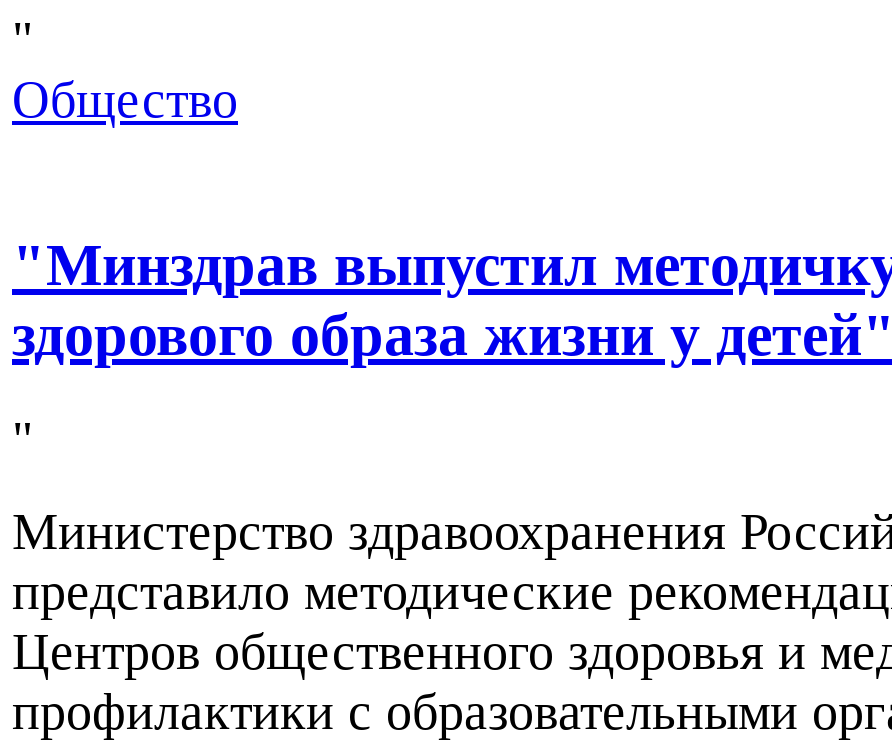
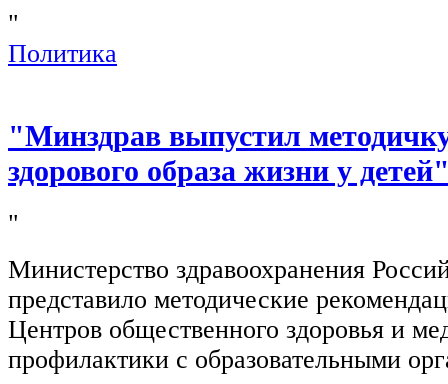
[12,71,238,129] Общество -> [8,39,117,68] Политика

